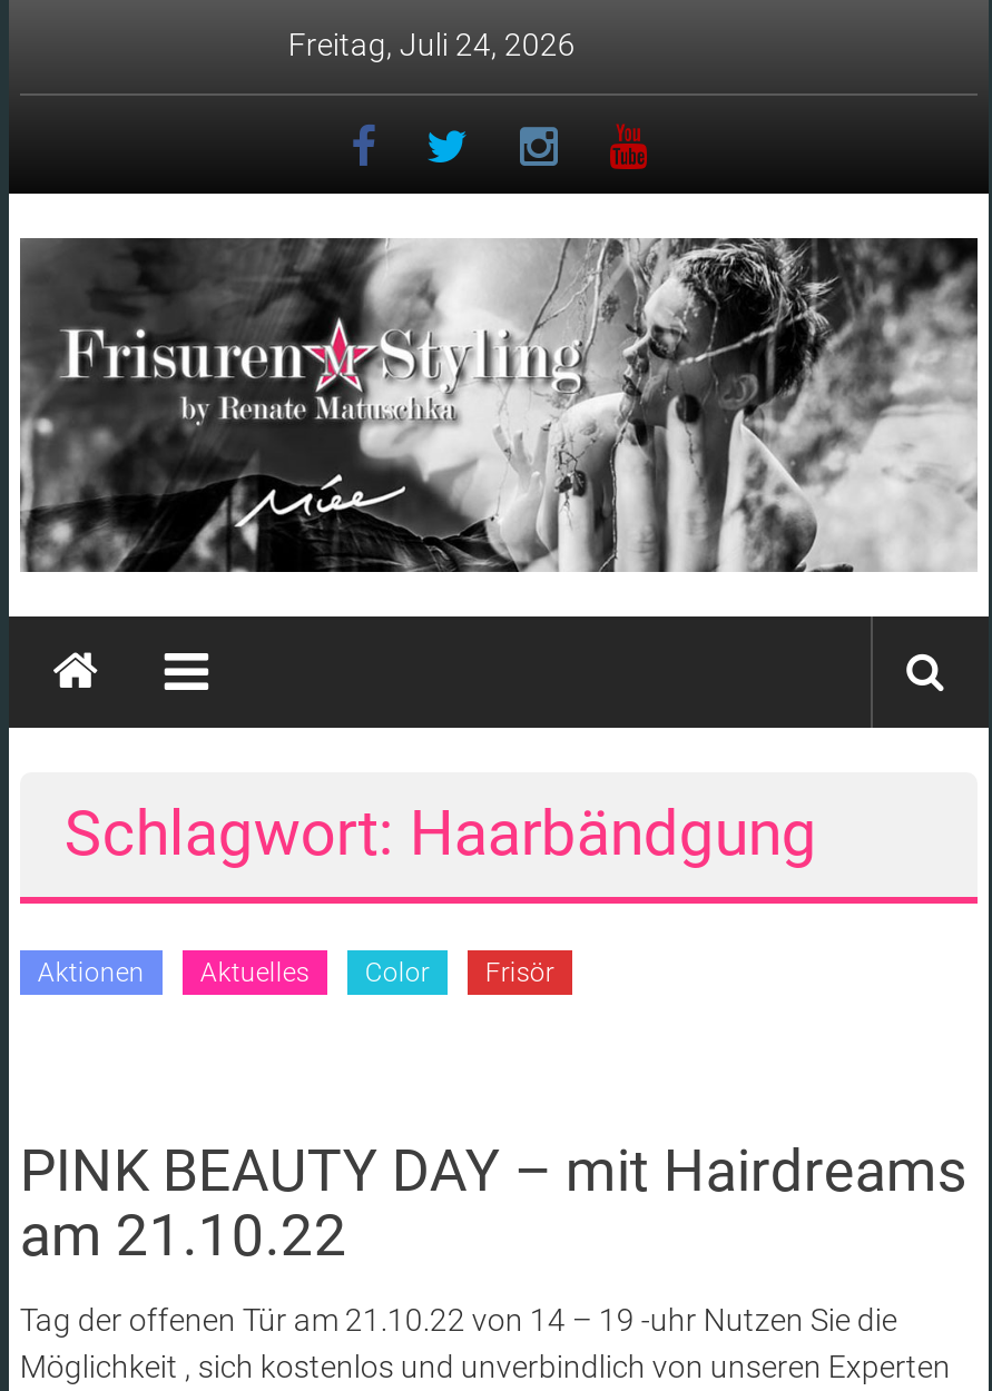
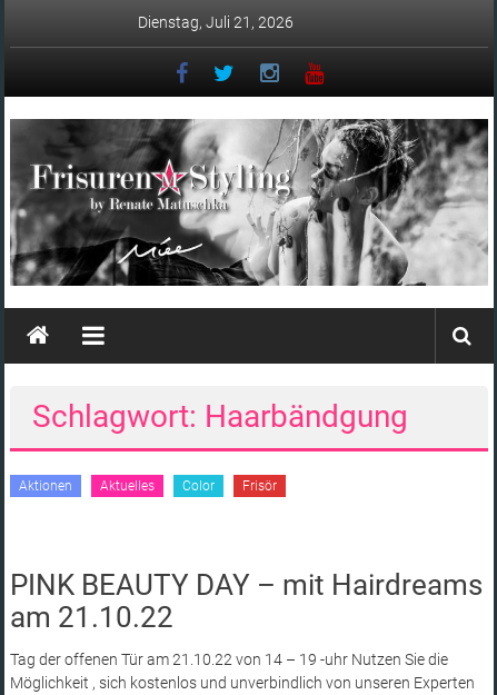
[288,27,575,62] Freitag, Juli 24, 2026 -> [138,13,293,31] Dienstag, Juli 21, 2026

